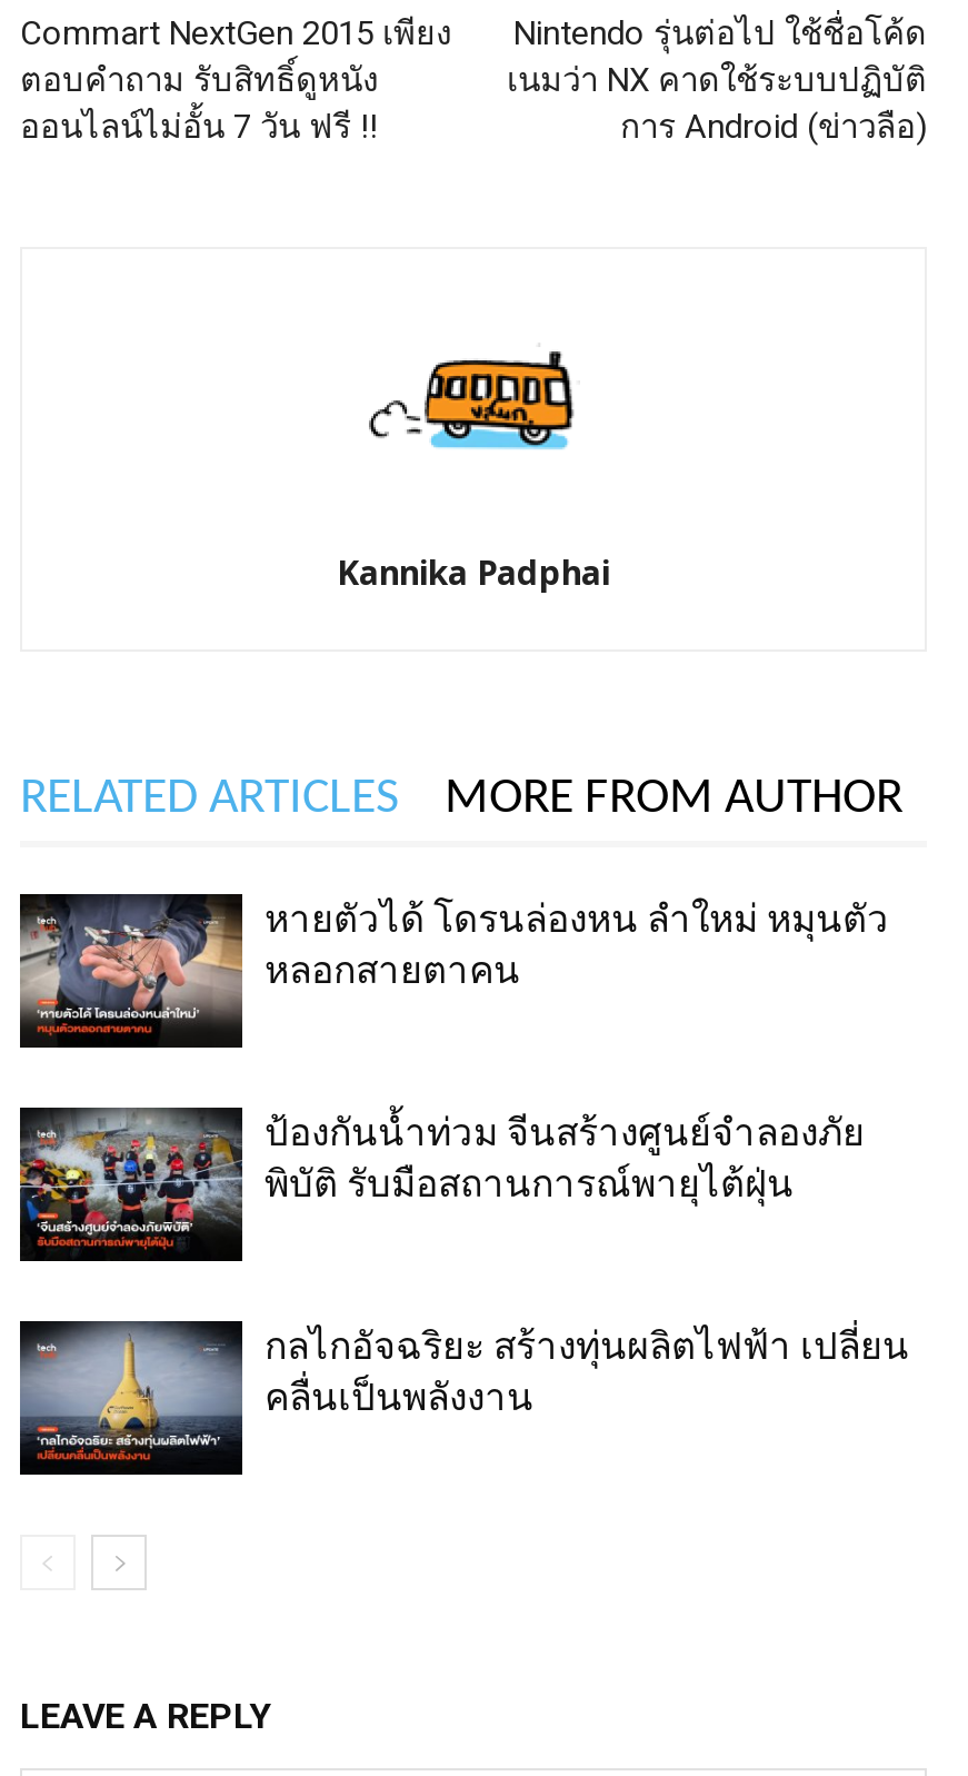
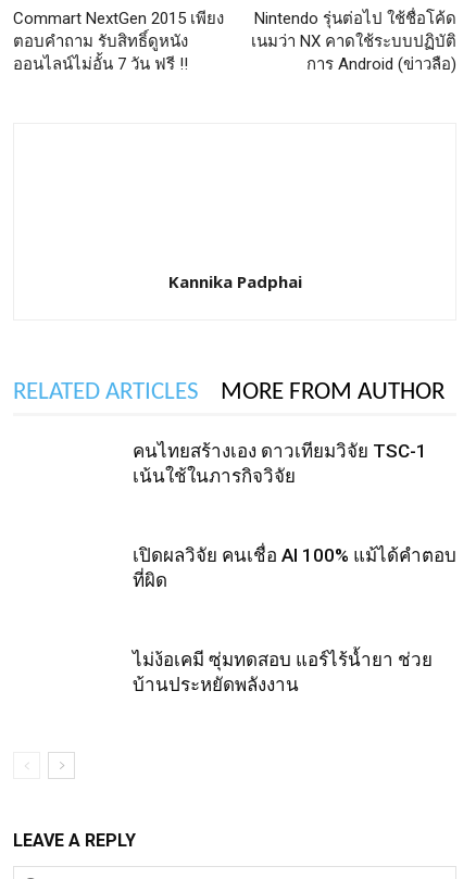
[367,349,576,452] [image] -> none
[18,892,245,1050] [image] -> none
[265,896,889,992] หายตัวได้ โดรนล่องหน ลำใหม่ หมุนตัว | หลอกสายตาคน -> [133,440,431,487] คนไทยสร้างเอง ดาวเทียมวิจัย TSC-1 | เน้นใช้ในภารกิจวิจัย
[18,1105,245,1263] [image] -> none
[265,1110,865,1206] ป้องกันน้ำท่วม จีนสร้างศูนย์จำลองภัย | พิบัติ รับมือสถานการณ์พายุไต้ฝุ่น -> [133,544,456,591] เปิดผลวิจัย คนเชื่อ AI 100% แม้ได้คำตอบ | ที่ผิด
[18,1319,245,1477] [image] -> none
[265,1323,909,1419] กลไกอัจฉริยะ สร้างทุ่นผลิตไฟฟ้า เปลี่ยน | คลื่นเป็นพลังงาน -> [133,649,433,695] ไม่ง้อเคมี ซุ่มทดสอบ แอร์ไร้น้ำยา ช่วย | บ้านประหยัดพลังงาน

